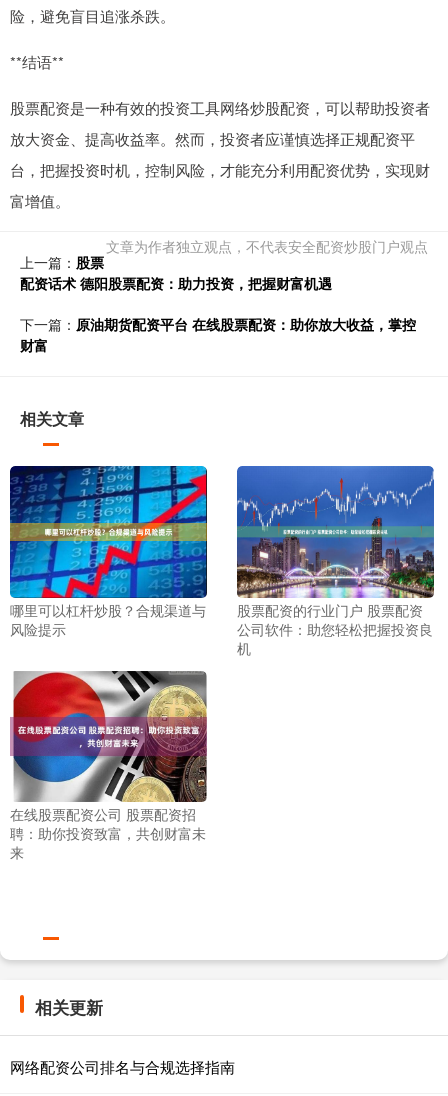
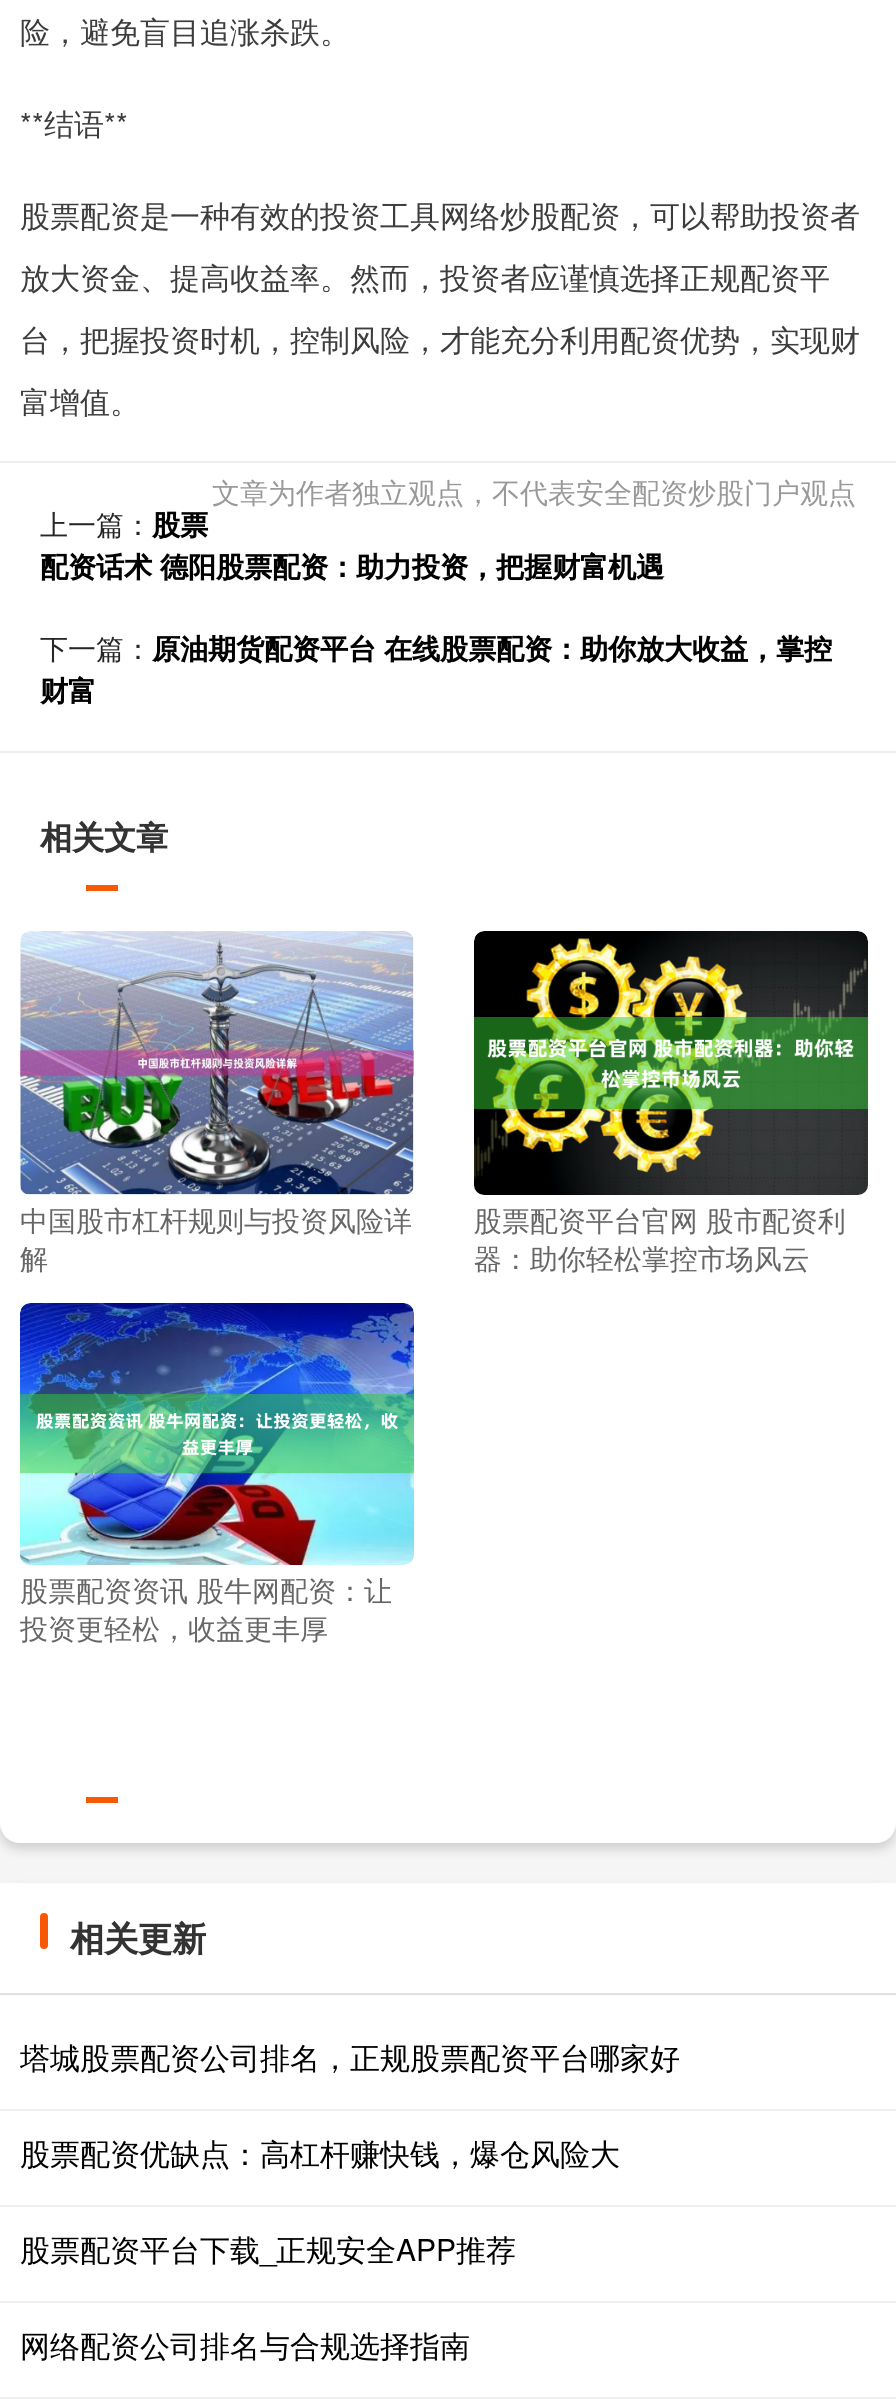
[9,465,208,592] [image] -> [18,931,416,1107] [image]
[236,465,435,592] [image] -> [472,929,870,1107] [image]
[10,600,206,639] 哪里可以杠杆炒股？合规渠道与 | 风险提示 -> [20,1198,412,1276] 中国股市杠杆规则与投资风险详 | 解
[237,600,433,658] 股票配资的行业门户 股票配资 | 公司软件：助您轻松把握投资良 | 机 -> [474,1198,846,1276] 股票配资平台官网 股市配资利 | 器：助你轻松掌控市场风云
[10,670,208,862] [image] | 在线股票配资公司 股票配资招 | 聘：助你投资致富，共创财富未 | 来 -> [18,1301,416,1647] [image] | 股票配资资讯 股牛网配资：让 | 投资更轻松，收益更丰厚
moved [35,995,103,1019] -> [70,1913,206,1961]: 相关更新
none -> [20,2035,680,2269] 塔城股票配资公司排名，正规股票配资平台哪家好 | 股票配资优缺点：高杠杆赚快钱，爆仓风险大 | 股票配资平台下载_正规安全APP推荐

